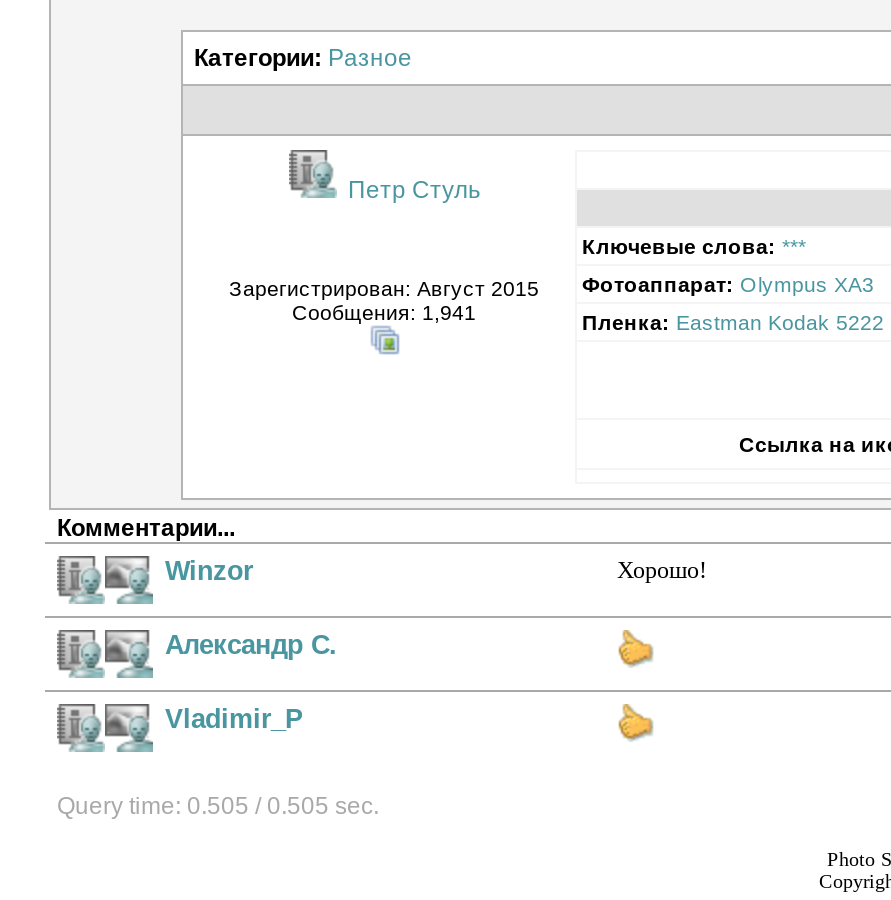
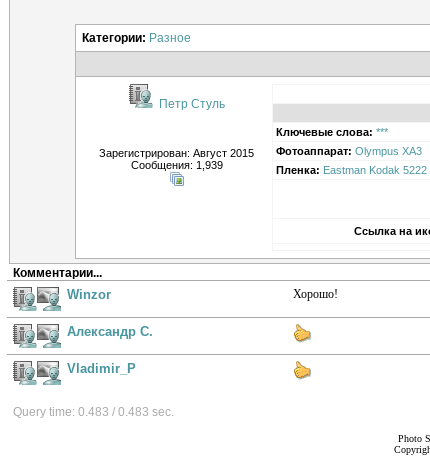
[292,300,476,324] Сообщения: 1,941 -> [130,159,222,171] Сообщения: 1,939
[57,792,379,820] Query time: 0.505 / 0.505 sec. -> [13,405,174,419] Query time: 0.483 / 0.483 sec.

